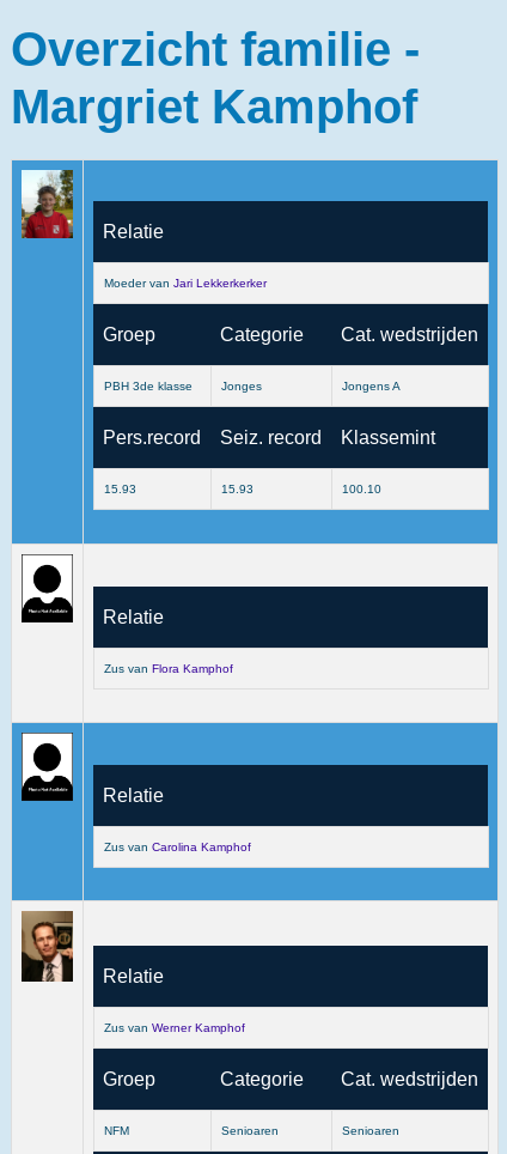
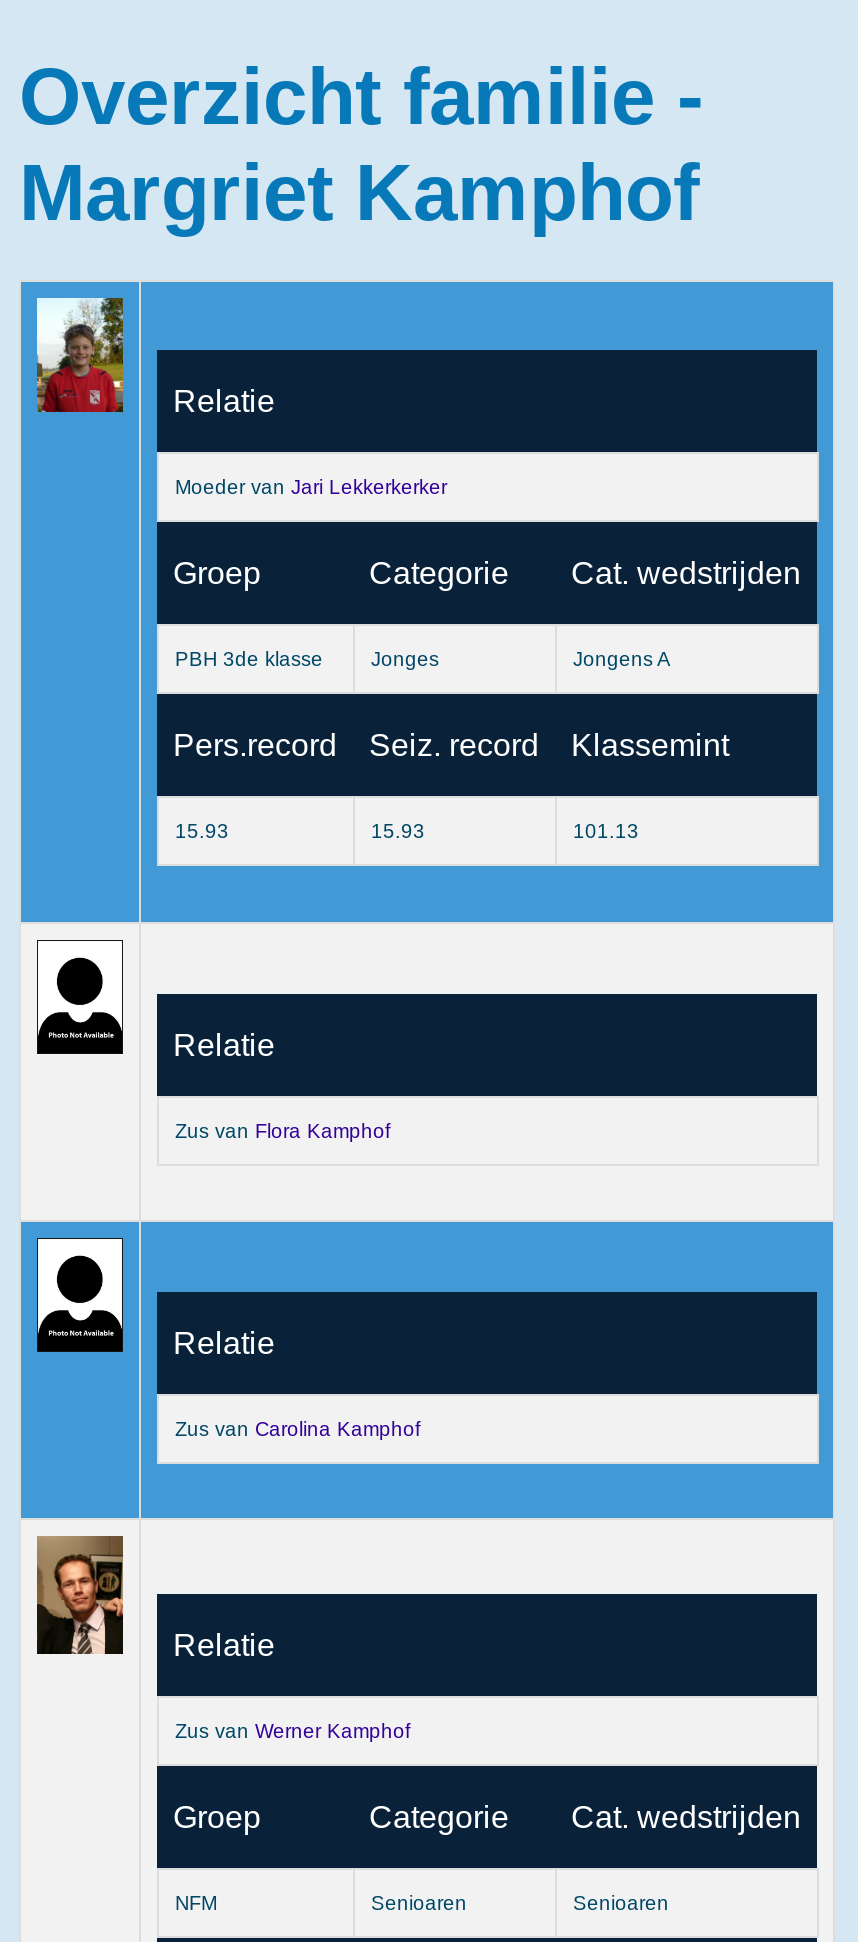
[342,482,381,495] 100.10 -> [573,820,639,842] 101.13

